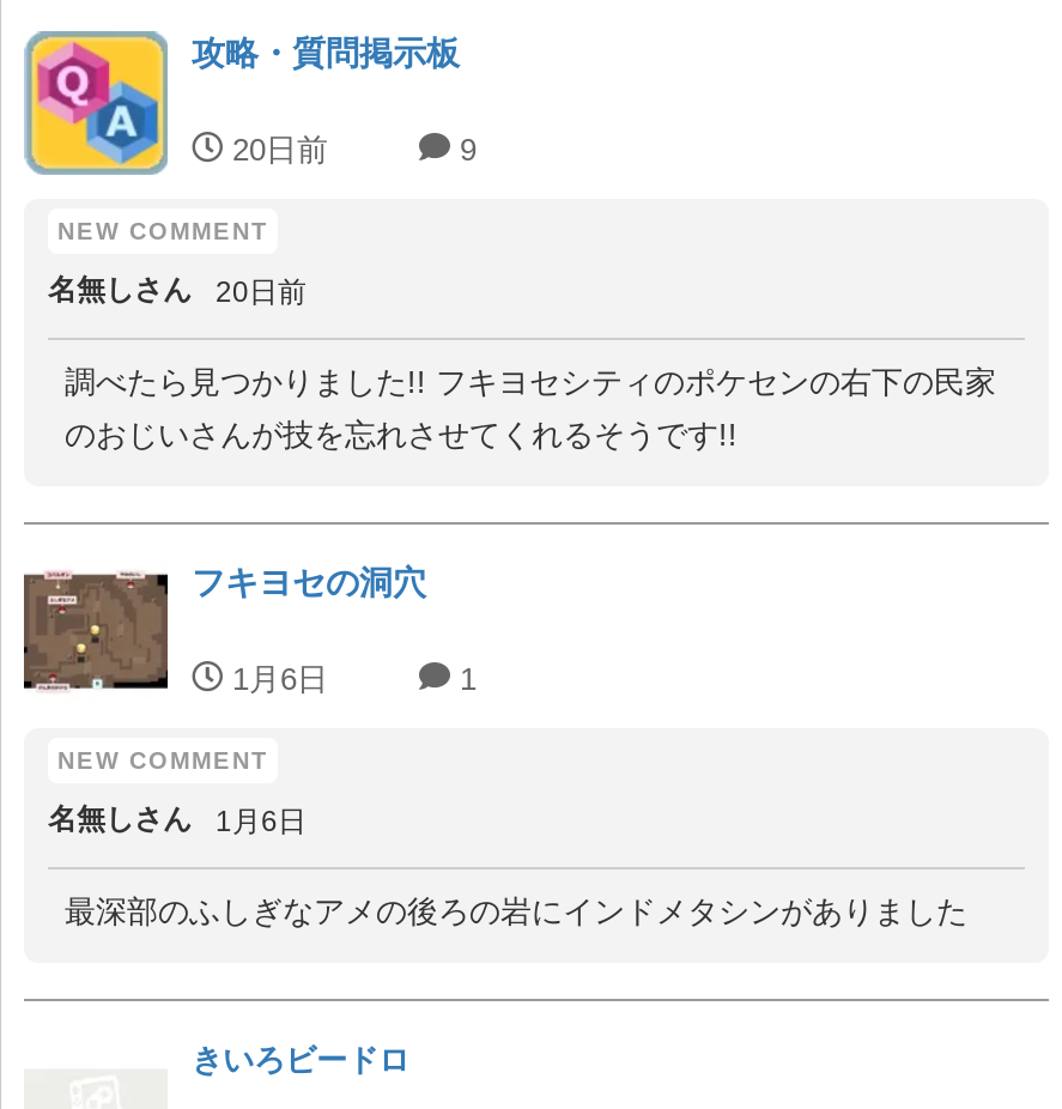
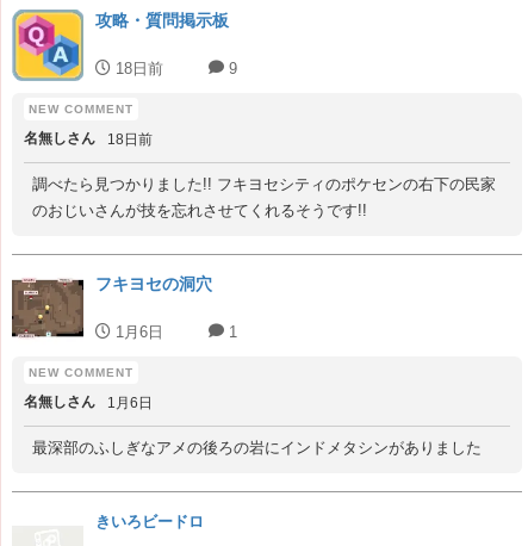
[223,132,328,168] 20日前 -> [111,60,163,77] 18日前
[48,273,307,309] 名無しさん 20日前 -> [24,130,153,148] 名無しさん 18日前

